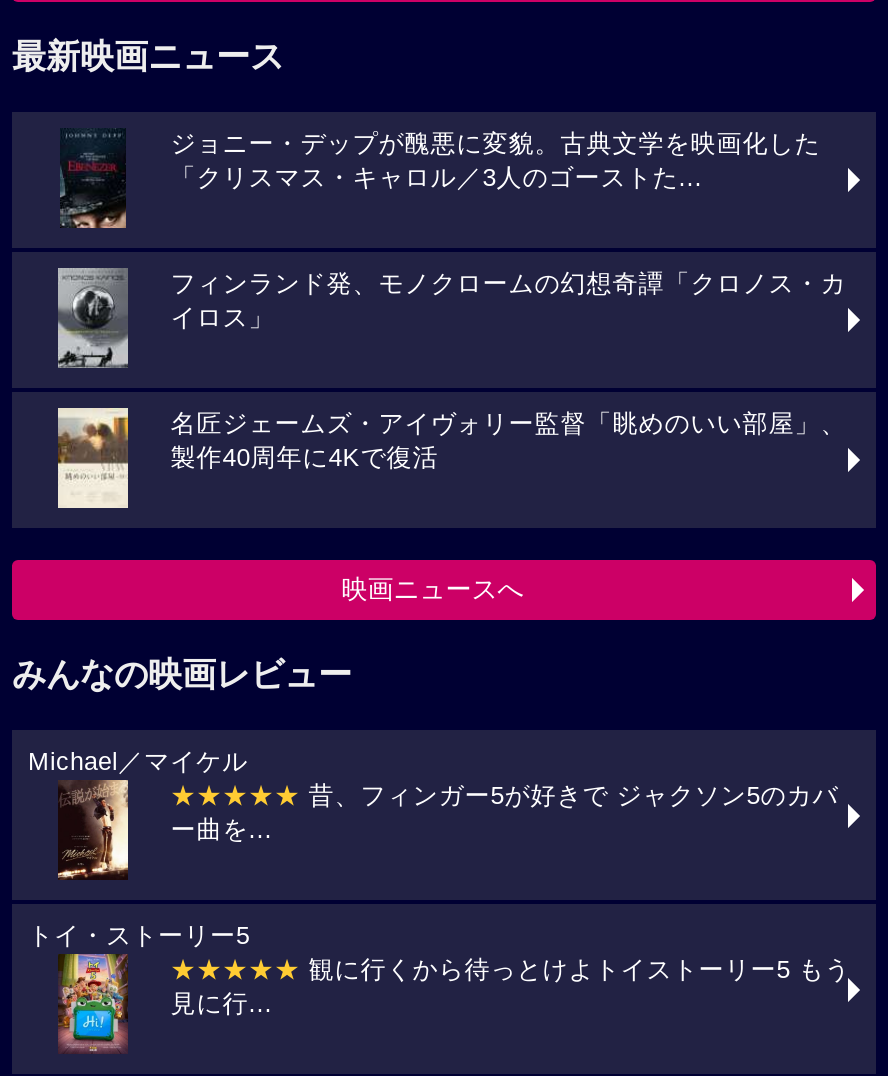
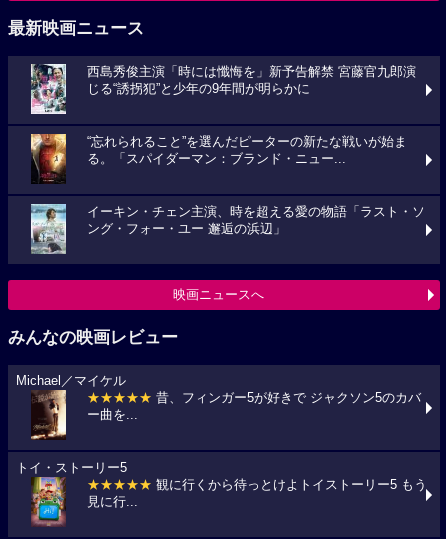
[58,128,821,230] [image] | ジョニー・デップが醜悪に変貌。古典文学を映画化した | 「クリスマス・キャロル／3人のゴーストた... -> [30,63,416,115] [image] | 西島秀俊主演「時には懺悔を」新予告解禁 宮藤官九郎演 | じる“誘拐犯”と少年の9年間が明らかに
[56,266,847,370] [image] | フィンランド発、モノクロームの幻想奇譚「クロノス・カ | イロス」 -> [30,133,407,184] [image] | “忘れられること”を選んだピーターの新たな戦いが始ま | る。「スパイダーマン：ブランド・ニュー...
[56,406,847,508] [image] | 名匠ジェームズ・アイヴォリー監督「眺めのいい部屋」、 | 製作40周年に4Kで復活 -> [30,203,425,255] [image] | イーキン・チェン主演、時を超える愛の物語「ラスト・ソ | ング・フォー・ユー 邂逅の浜辺」

